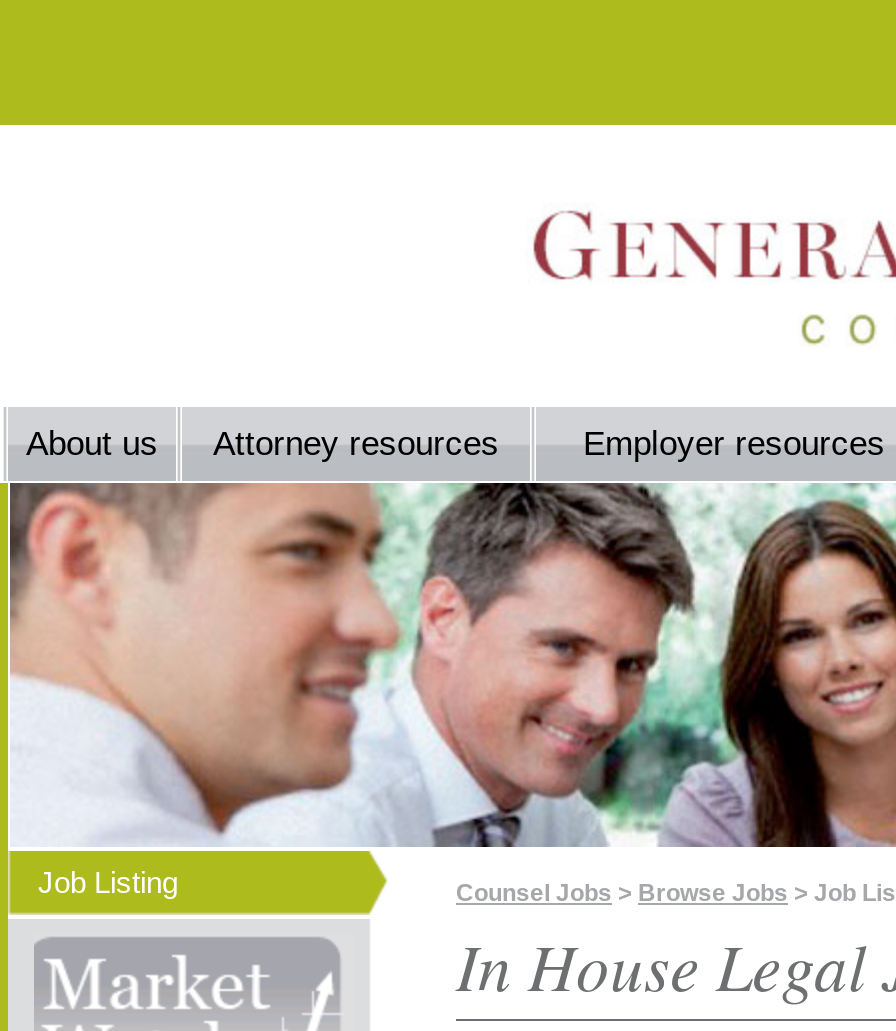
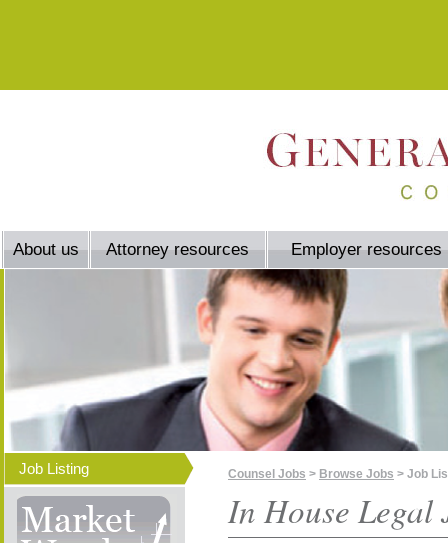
[8,481,890,849] [image] -> [4,268,445,452] [image]

